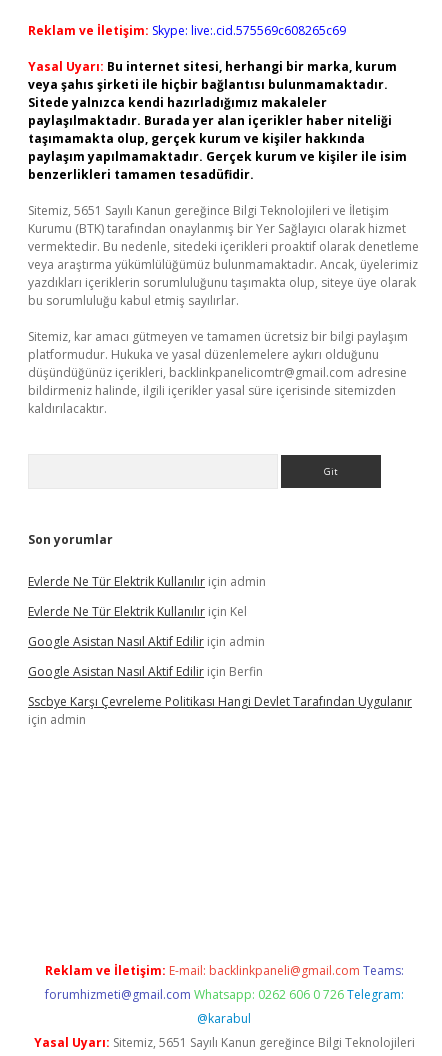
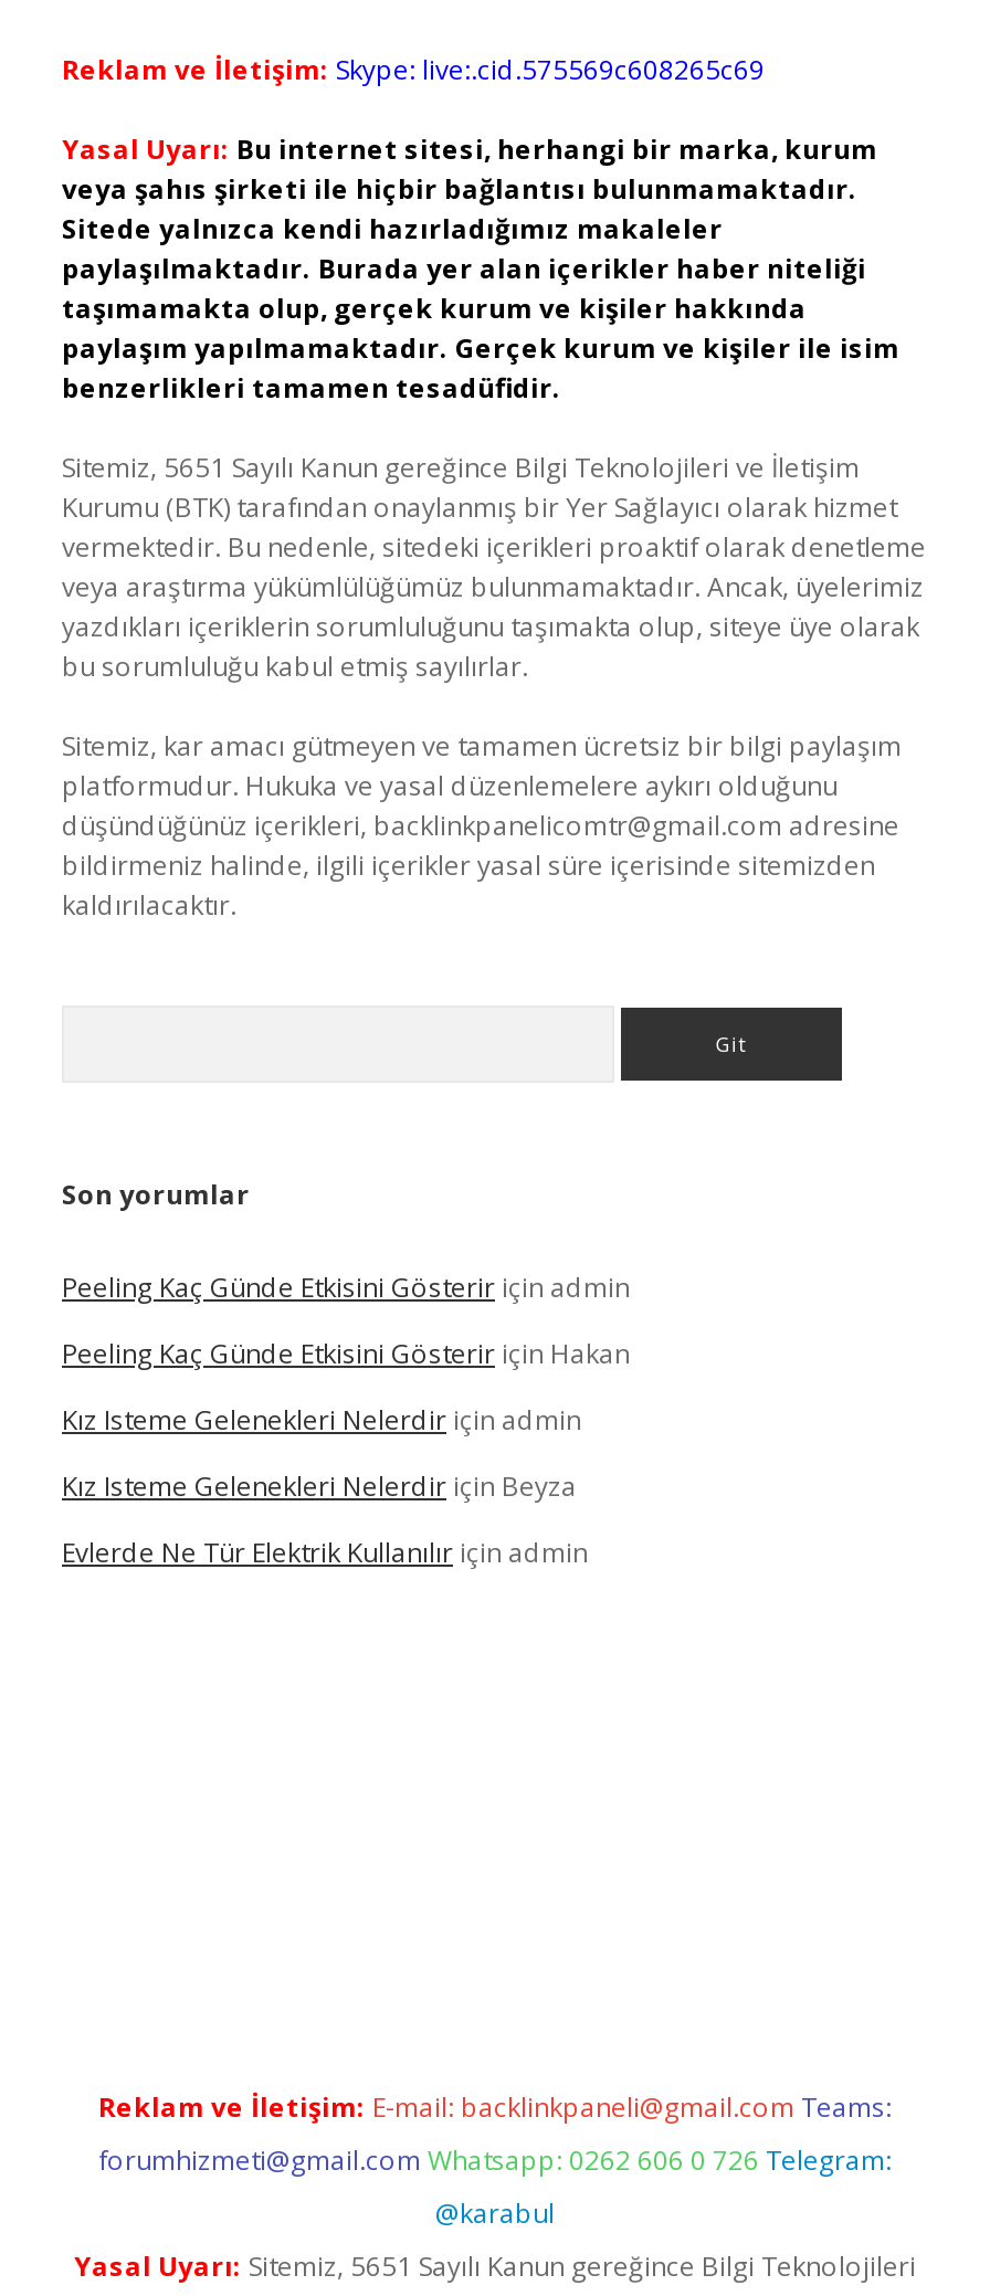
none -> [62,1268,630,1505] Peeling Kaç Günde Etkisini Gösterir için admin | Peeling Kaç Günde Etkisini Gösterir için Hakan | Kız Isteme Gelenekleri Nelerdir için admin | Kız Isteme Gelenekleri Nelerdir için Beyza
moved [28,573,266,590] -> [62,1534,588,1571]: Evlerde Ne Tür Elektrik Kullanılır için admin
[28,603,412,728] Evlerde Ne Tür Elektrik Kullanılır için Kel | Google Asistan Nasıl Aktif Edilir için admin | Google Asistan Nasıl Aktif Edilir için Berfin | Sscbye Karşı Çevreleme Politikası Hangi Devlet Tarafından Uygulanır | için admin -> none

